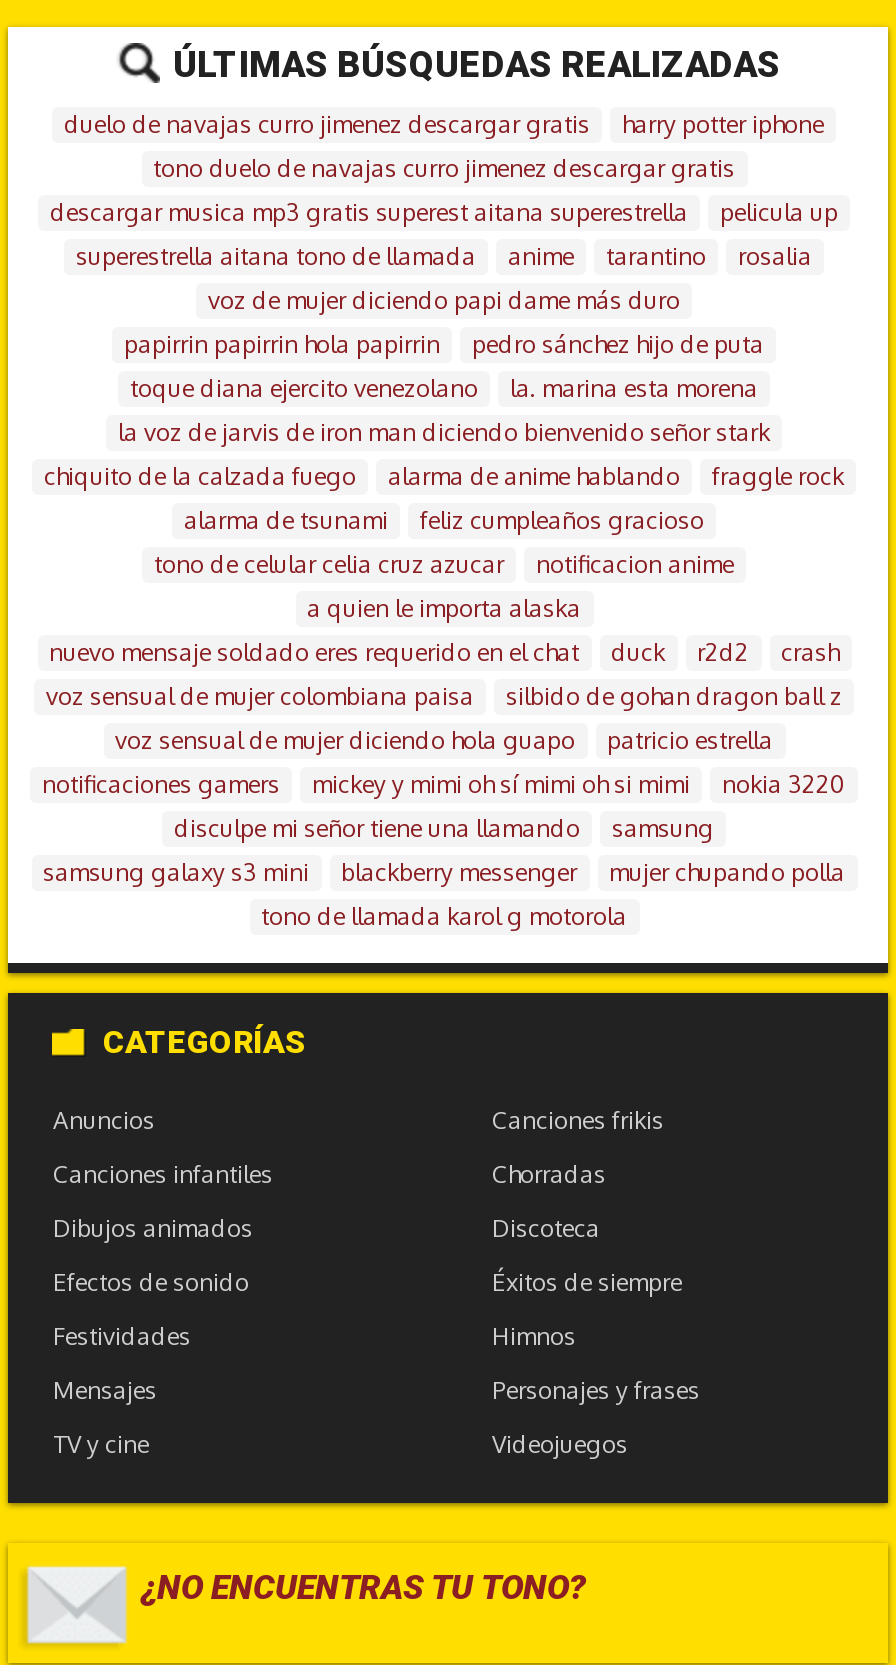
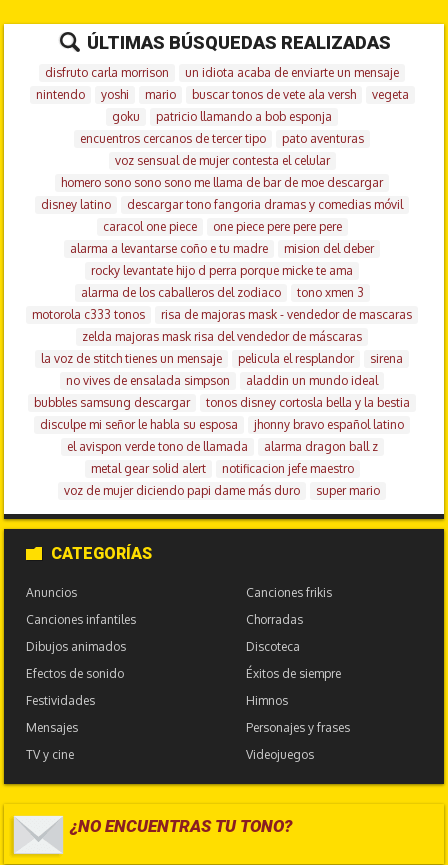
[50,109,838,271] duelo de navajas curro jimenez descargar gratis | harry potter iphone | tono duelo de navajas curro jimenez descargar gratis | descargar musica mp3 gratis superest aitana superestrella | pelicula up | superestrella aitana tono de llamada | anime | tarantino | rosalia -> [32,65,412,476] disfruto carla morrison | un idiota acaba de enviarte un mensaje | nintendo | yoshi | mario | buscar tonos de vete ala versh | vegeta | goku | patricio llamando a bob esponja | encuentros cercanos de tercer tipo | pato aventuras | voz sensual de mujer contesta el celular | homero sono sono sono me llama de bar de moe descargar | disney latino | descargar tono fangoria dramas y comedias móvil | caracol one piece | one piece pere pere pere | alarma a levantarse coño e tu madre | mision del deber | rocky levantate hijo d perra porque micke te ama | alarma de los caballeros del zodiaco | tono xmen 3 | motorola c333 tonos | risa de majoras mask - vendedor de mascaras | zelda majoras mask risa del vendedor de máscaras | la voz de stitch tienes un mensaje | pelicula el resplandor | sirena | no vives de ensalada simpson | aladdin un mundo ideal | bubbles samsung descargar | tonos disney cortosla bella y la bestia | disculpe mi señor le habla su esposa | jhonny bravo español latino | el avispon verde tono de llamada | alarma dragon ball z | metal gear solid alert | notificacion jefe maestro
moved [208,285,680,315] -> [64,483,300,498]: voz de mujer diciendo papi dame más duro
[42,329,846,931] papirrin papirrin hola papirrin | pedro sánchez hijo de puta | toque diana ejercito venezolano | la. marina esta morena | la voz de jarvis de iron man diciendo bienvenido señor stark | chiquito de la calzada fuego | alarma de anime hablando | fraggle rock | alarma de tsunami | feliz cumpleaños gracioso | tono de celular celia cruz azucar | notificacion anime | a quien le importa alaska | nuevo mensaje soldado eres requerido en el chat | duck | r2d2 | crash | voz sensual de mujer colombiana paisa | silbido de gohan dragon ball z | voz sensual de mujer diciendo hola guapo | patricio estrella | notificaciones gamers | mickey y mimi oh sí mimi oh si mimi | nokia 3220 | disculpe mi señor tiene una llamando | samsung | samsung galaxy s3 mini | blackberry messenger | mujer chupando polla | tono de llamada karol g motorola -> [316,483,380,498] super mario

